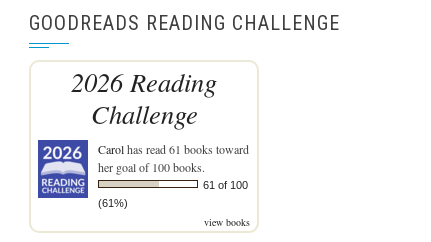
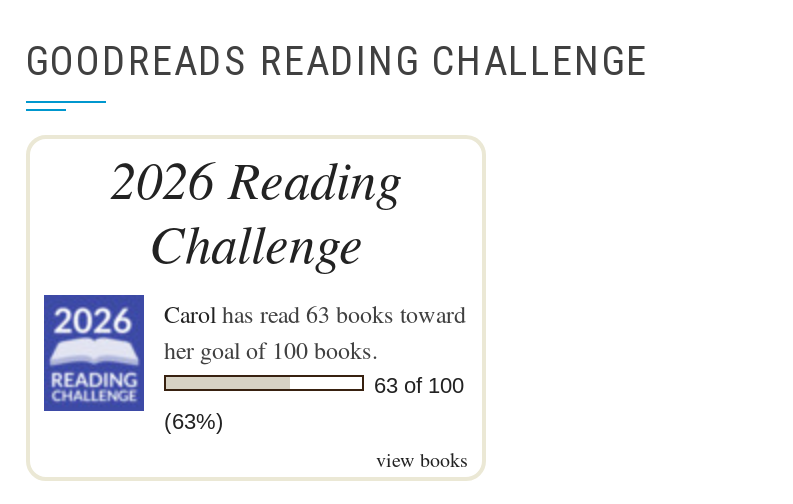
[98,141,249,157] Carol has read 61 books toward -> [164,296,466,328] Carol has read 63 books toward
[203,179,248,191] 61 of 100 -> [374,372,464,396] 63 of 100
[98,197,128,209] (61%) -> [164,408,224,432] (63%)

